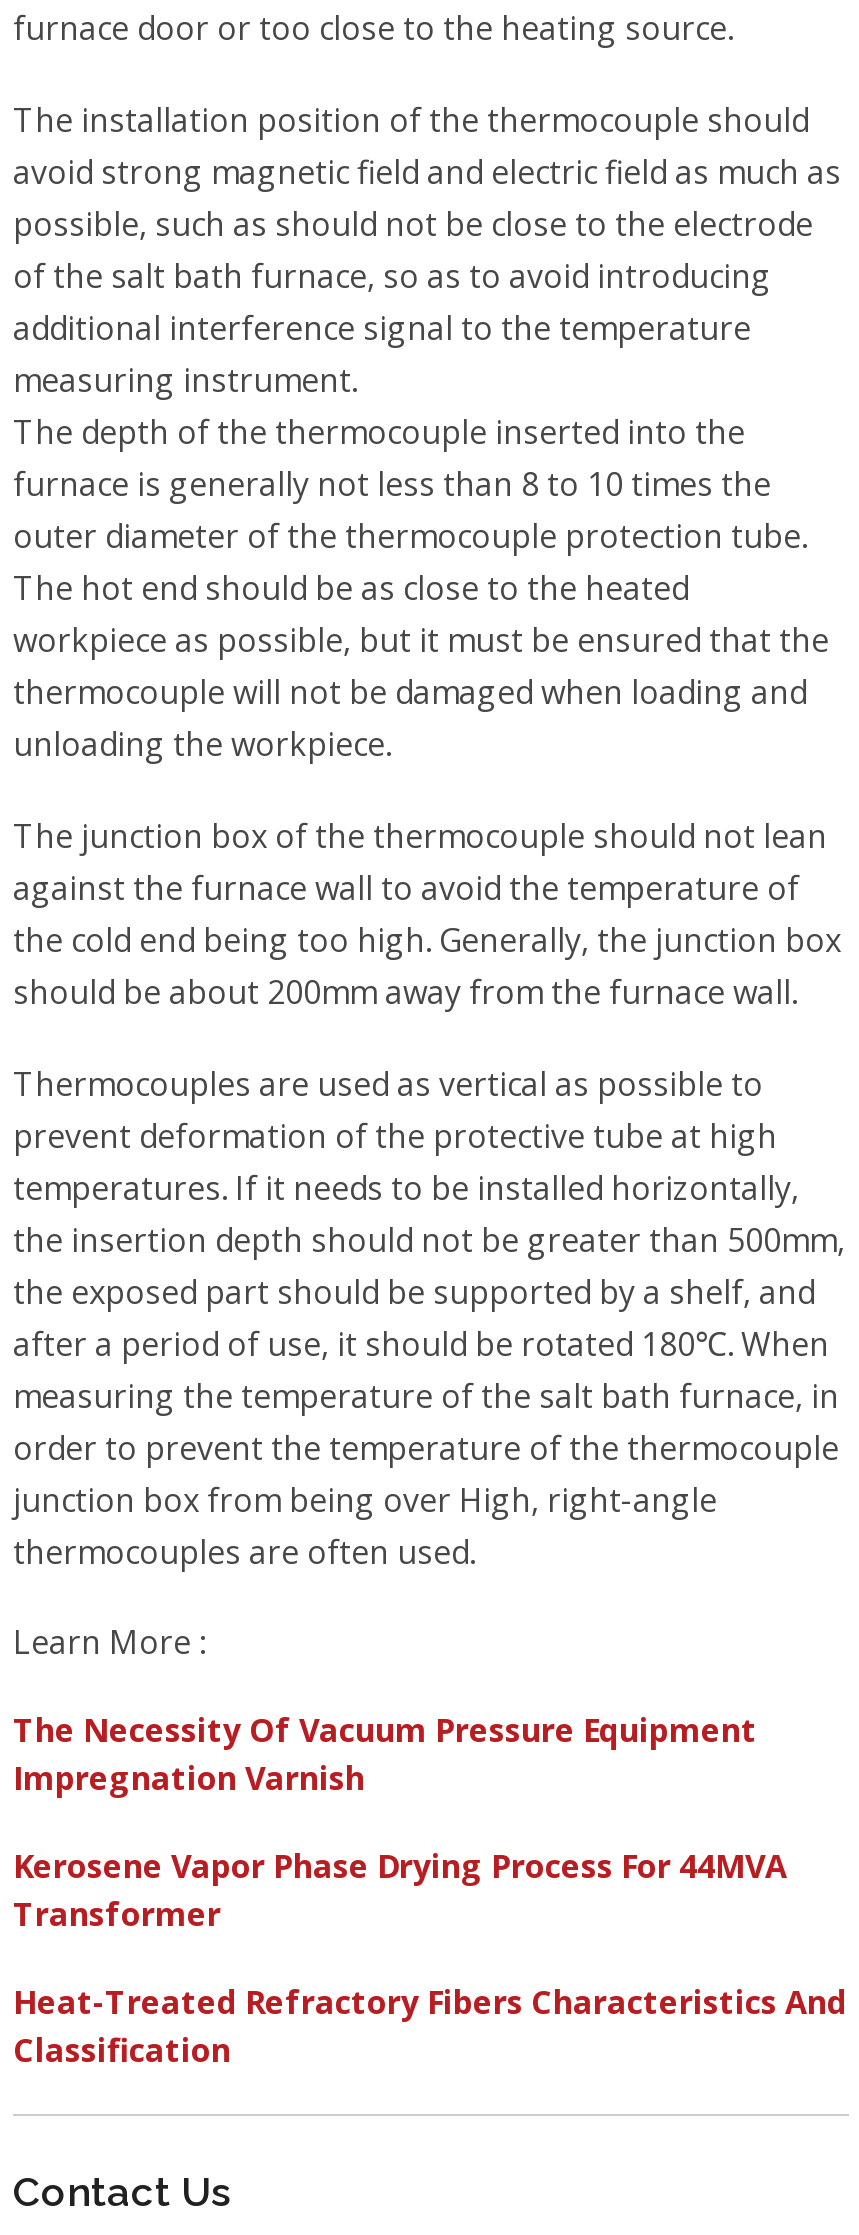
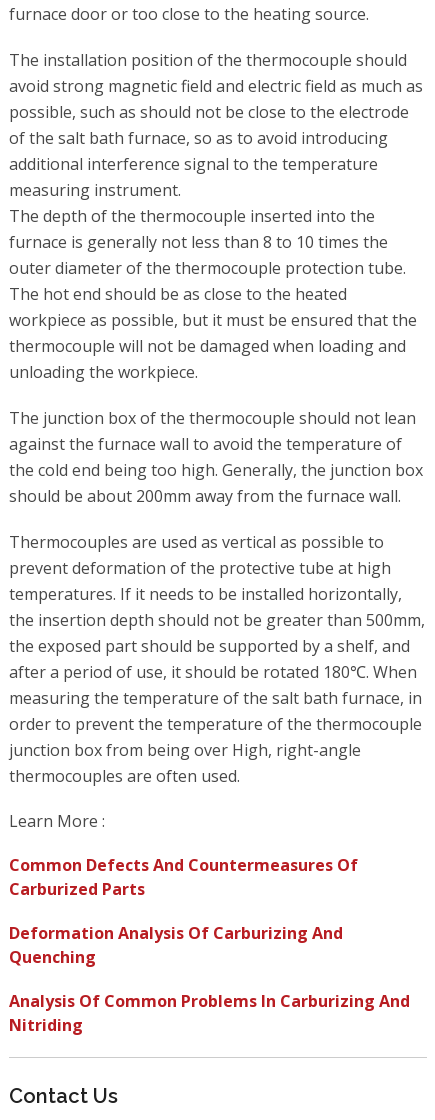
[13,1708,757,1800] The Necessity Of Vacuum Pressure Equipment | Impregnation Varnish -> [9,854,358,900] Common Defects And Countermeasures Of | Carburized Parts
[13,1844,787,1936] Kerosene Vapor Phase Drying Process For 44MVA | Transformer -> [9,922,343,968] Deformation Analysis Of Carburizing And | Quenching
[13,1980,847,2072] Heat-Treated Refractory Fibers Characteristics And | Classification -> [9,990,410,1036] Analysis Of Common Problems In Carburizing And | Nitriding

